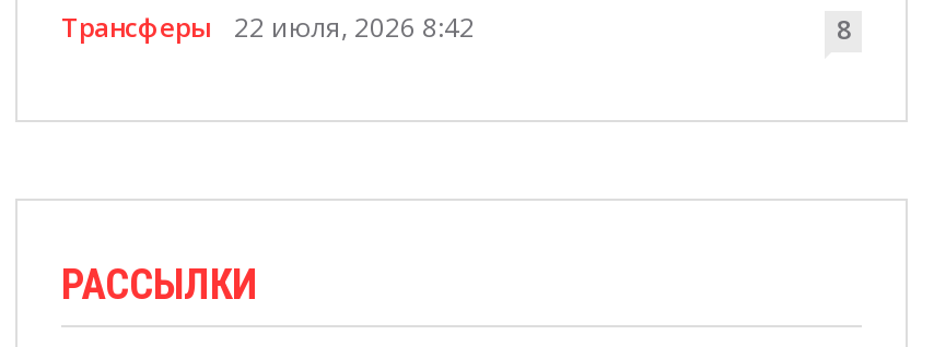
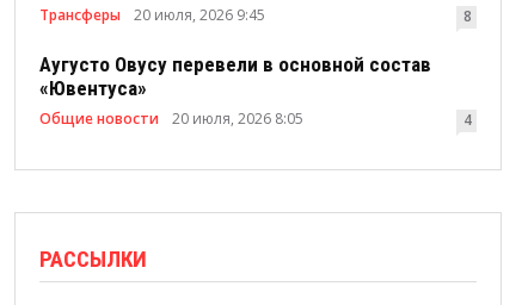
[61,8,475,45] Трансферы 22 июля, 2026 8:42 -> [39,5,265,25] Трансферы 20 июля, 2026 9:45
none -> [39,52,471,130] Аугусто Овусу перевели в основной состав | «Ювентуса» | Общие новости | 20 июля, 2026 8:05 | 4

